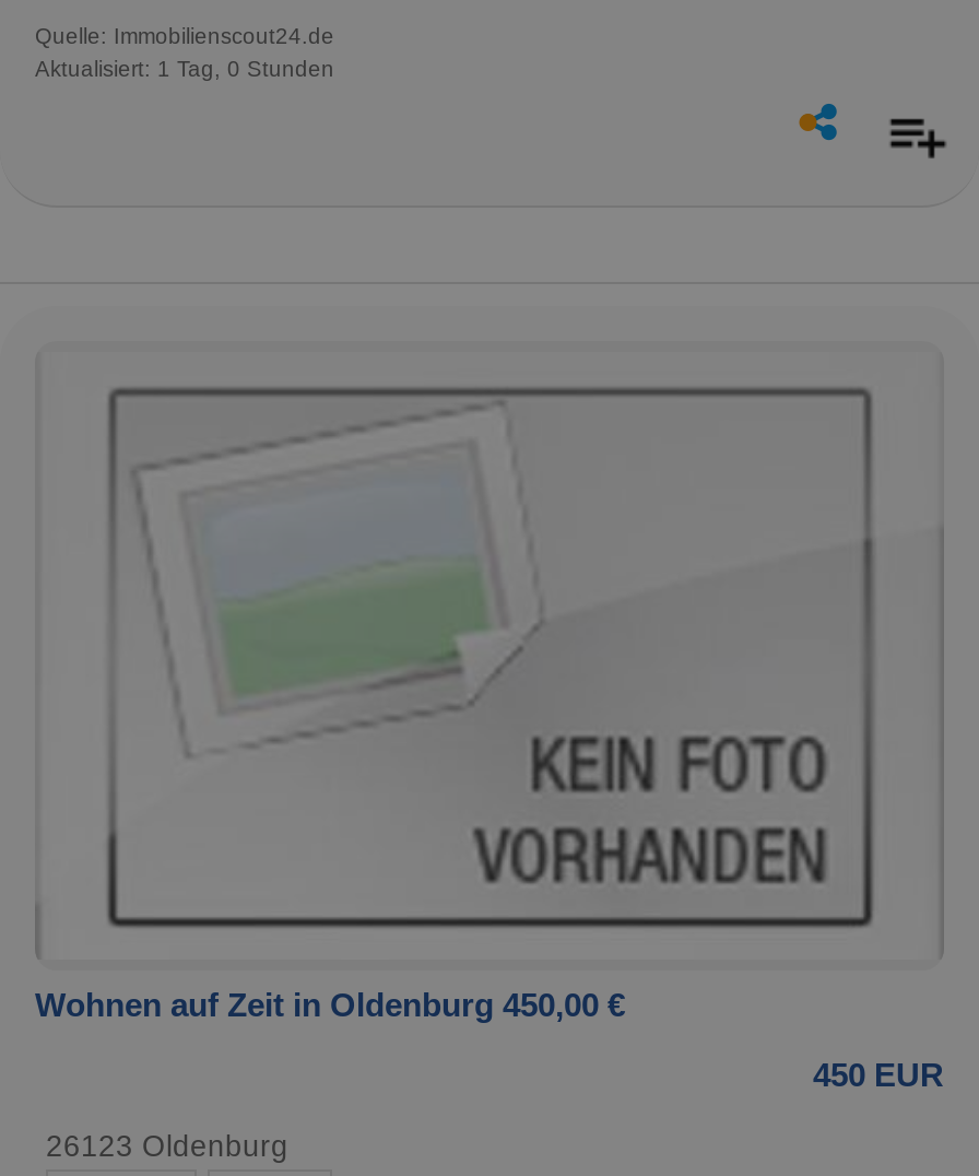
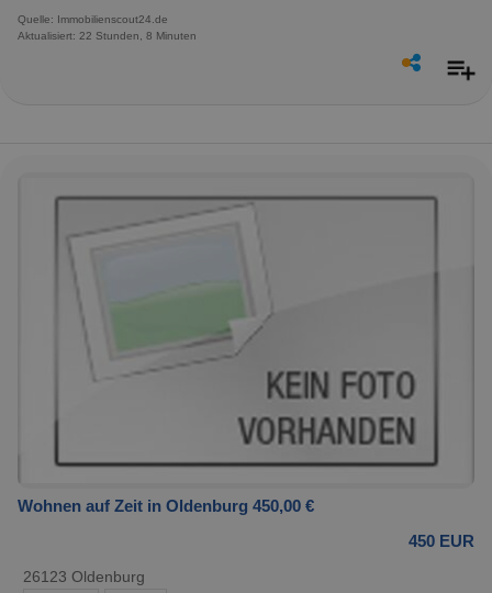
[35,57,334,81] Aktualisiert: 1 Tag, 0 Stunden -> [18,30,197,42] Aktualisiert: 22 Stunden, 8 Minuten

